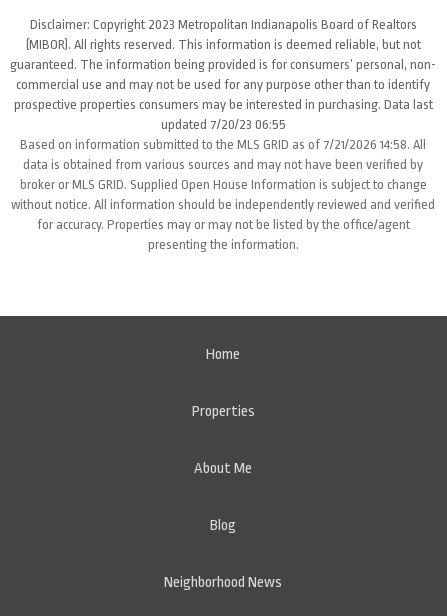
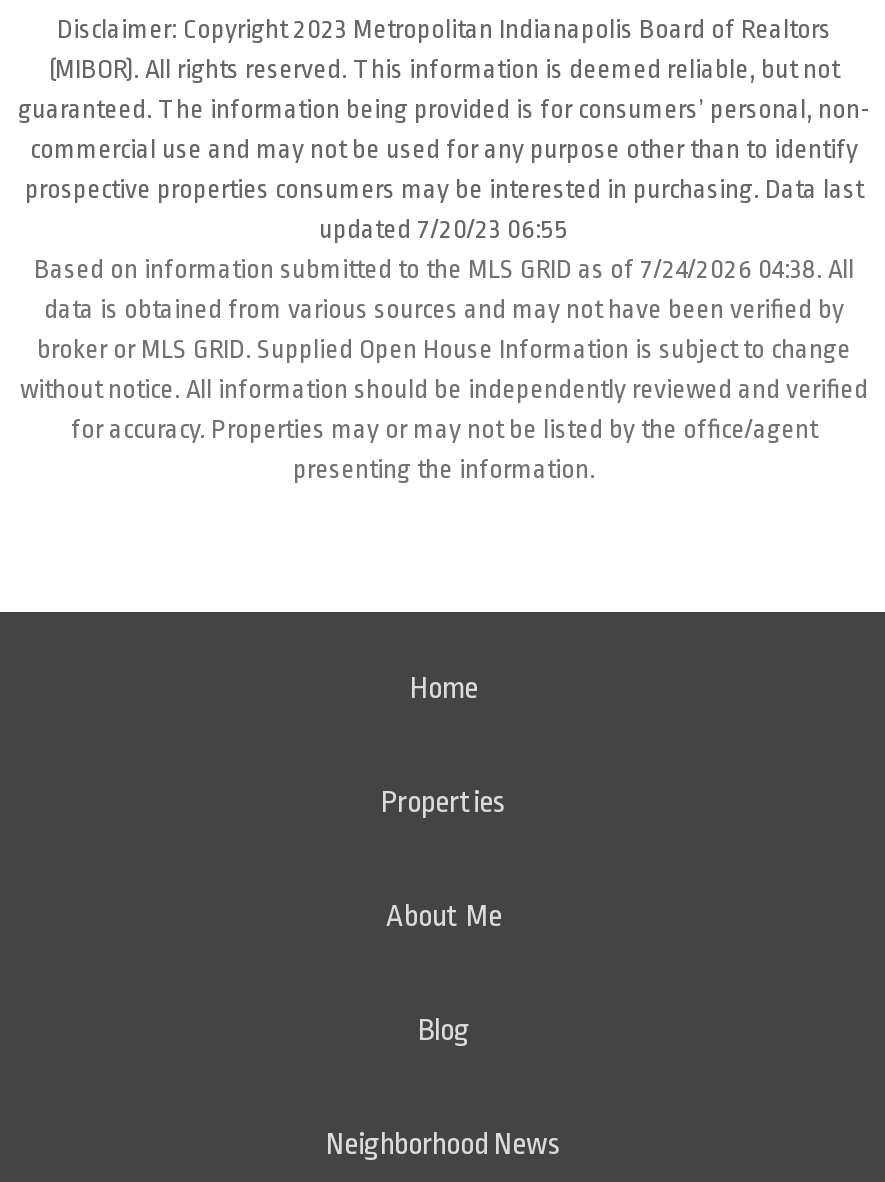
[20,137,426,152] Based on information submitted to the MLS GRID as of 7/21/2026 14:58. All -> [34,254,854,284] Based on information submitted to the MLS GRID as of 7/24/2026 04:38. All

